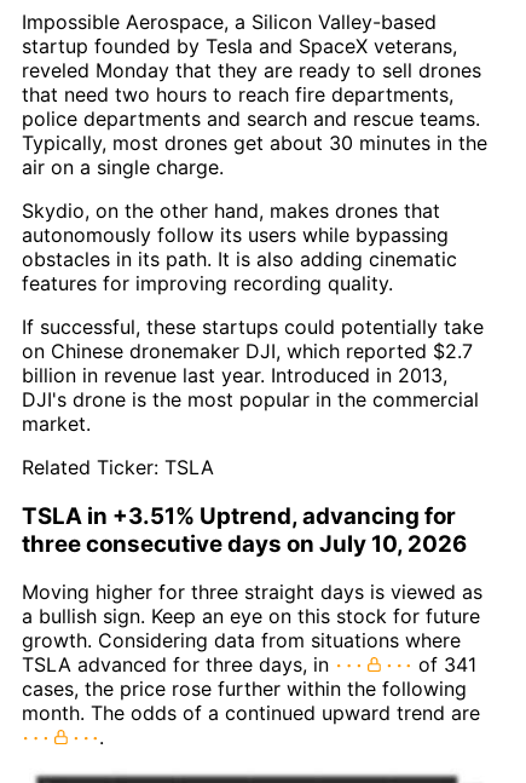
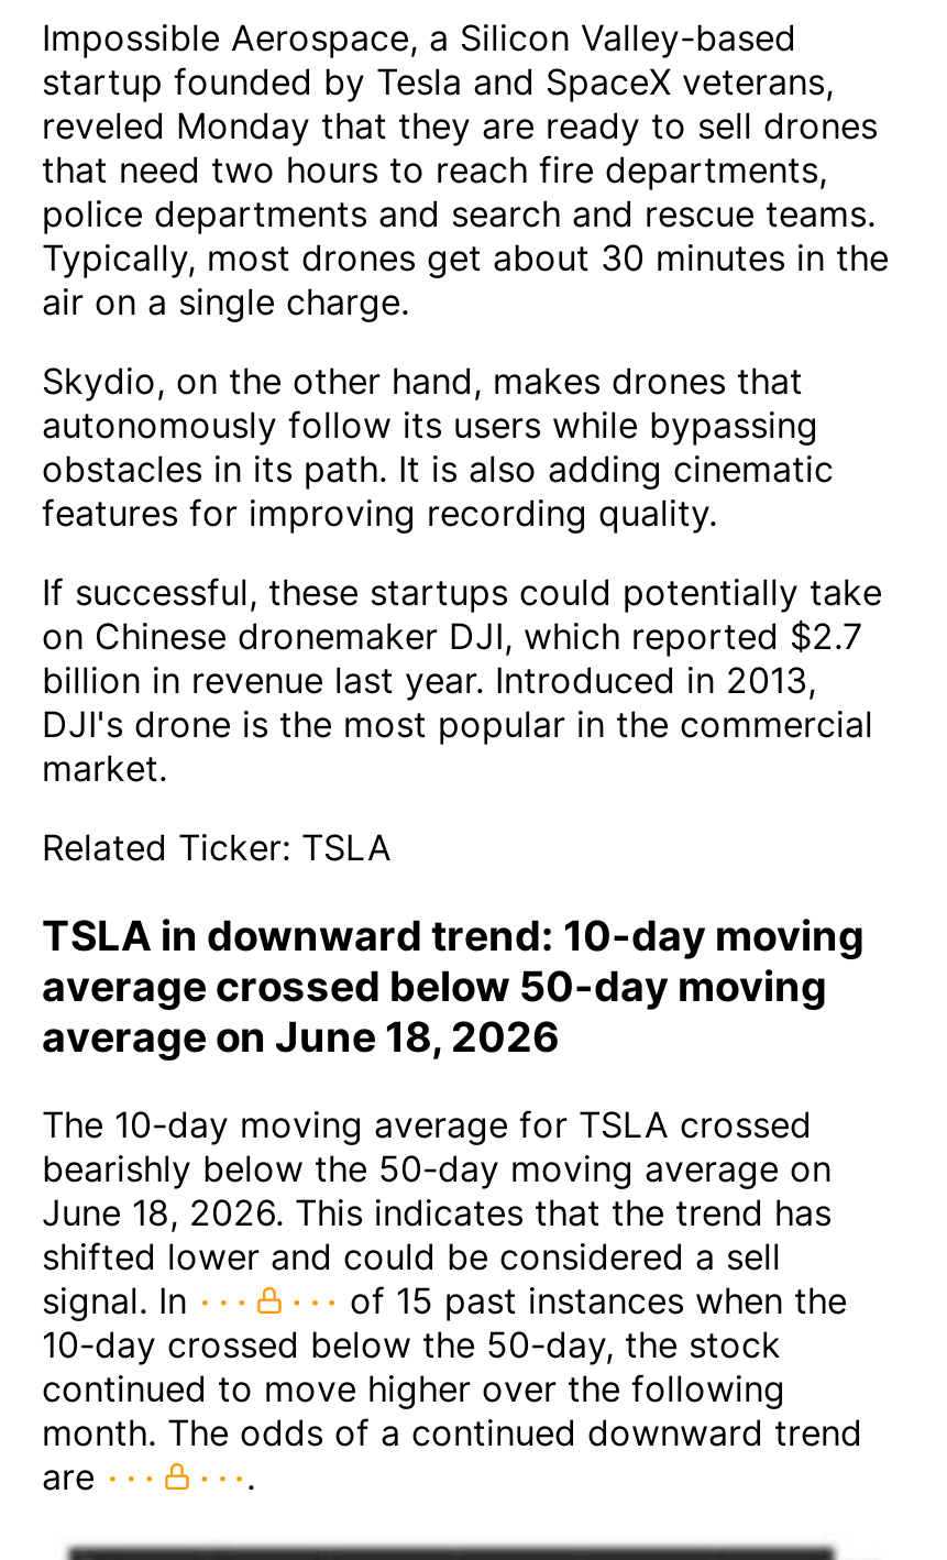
[22,502,467,557] TSLA in +3.51% Uptrend, advancing for | three consecutive days on July 10, 2026 -> [42,910,865,1062] TSLA in downward trend: 10-day moving | average crossed below 50-day moving | average on June 18, 2026
[22,580,482,725] Moving higher for three straight days is viewed as | a bullish sign. Keep an eye on this stock for future | growth. Considering data from situations where | TSLA advanced for three days, in | of 341 | cases, the price rose further within the following | month. The odds of a continued upward trend are -> [42,1103,862,1499] The 10-day moving average for TSLA crossed | bearishly below the 50-day moving average on | June 18, 2026. This indicates that the trend has | shifted lower and could be considered a sell | signal. In | of 15 past instances when the | 10-day crossed below the 50-day, the stock | continued to move higher over the following | month. The odds of a continued downward trend | are

